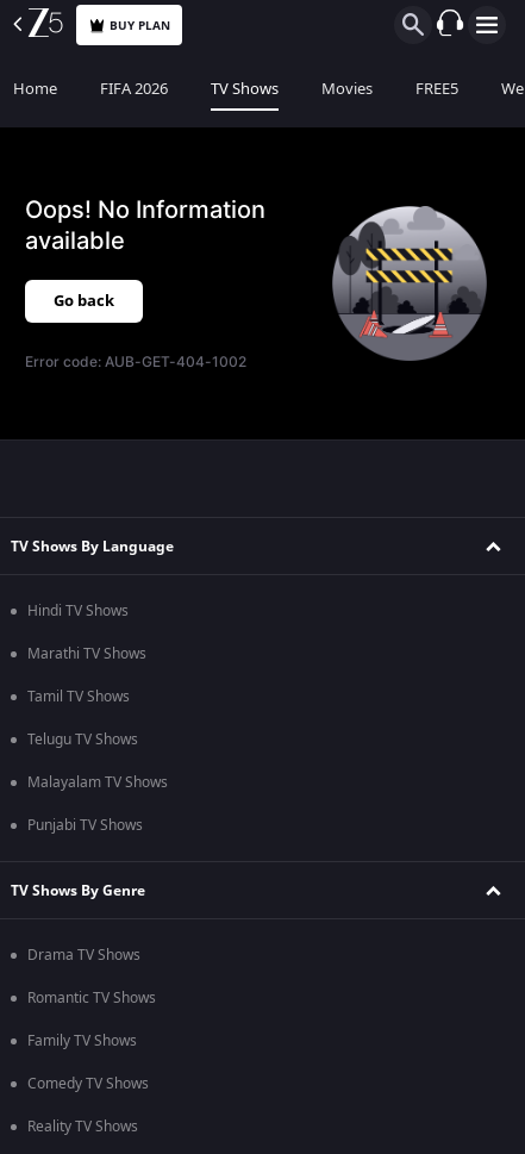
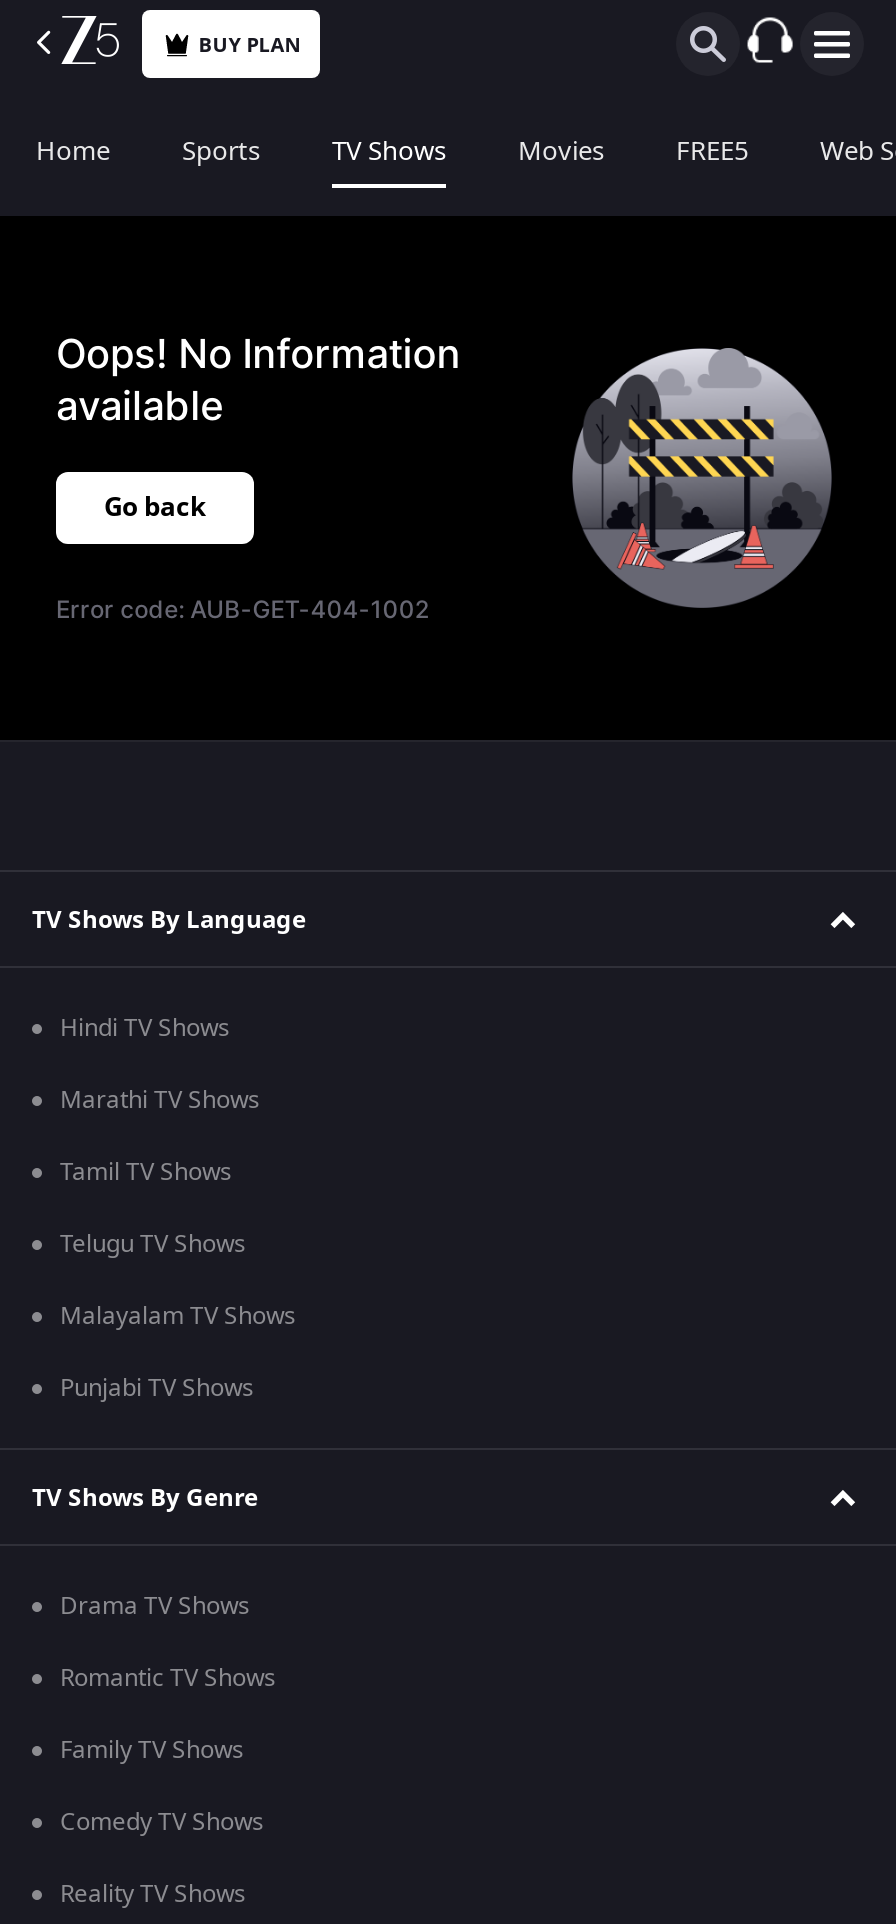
[100,77,168,100] FIFA 2026 -> [182,132,260,170] Sports

